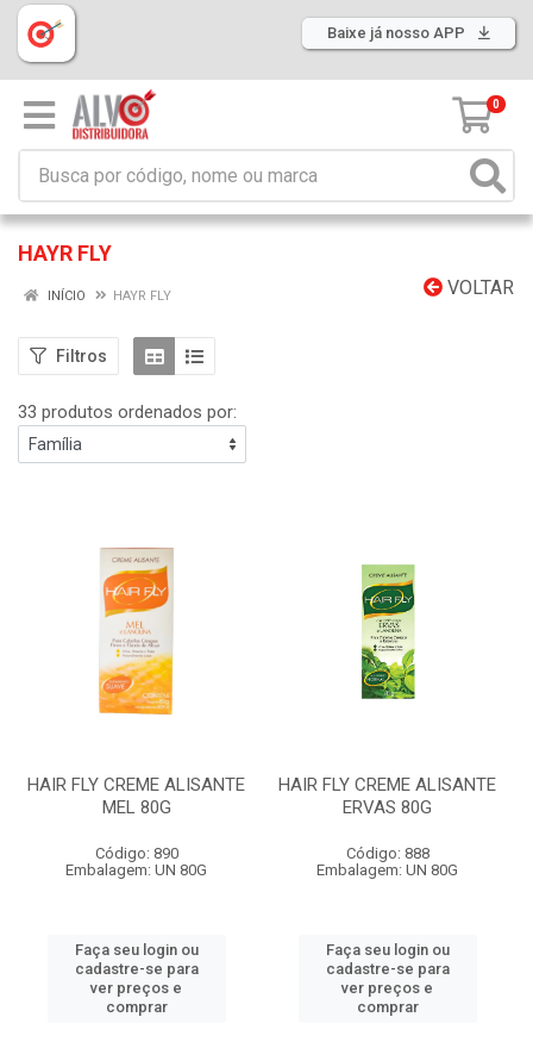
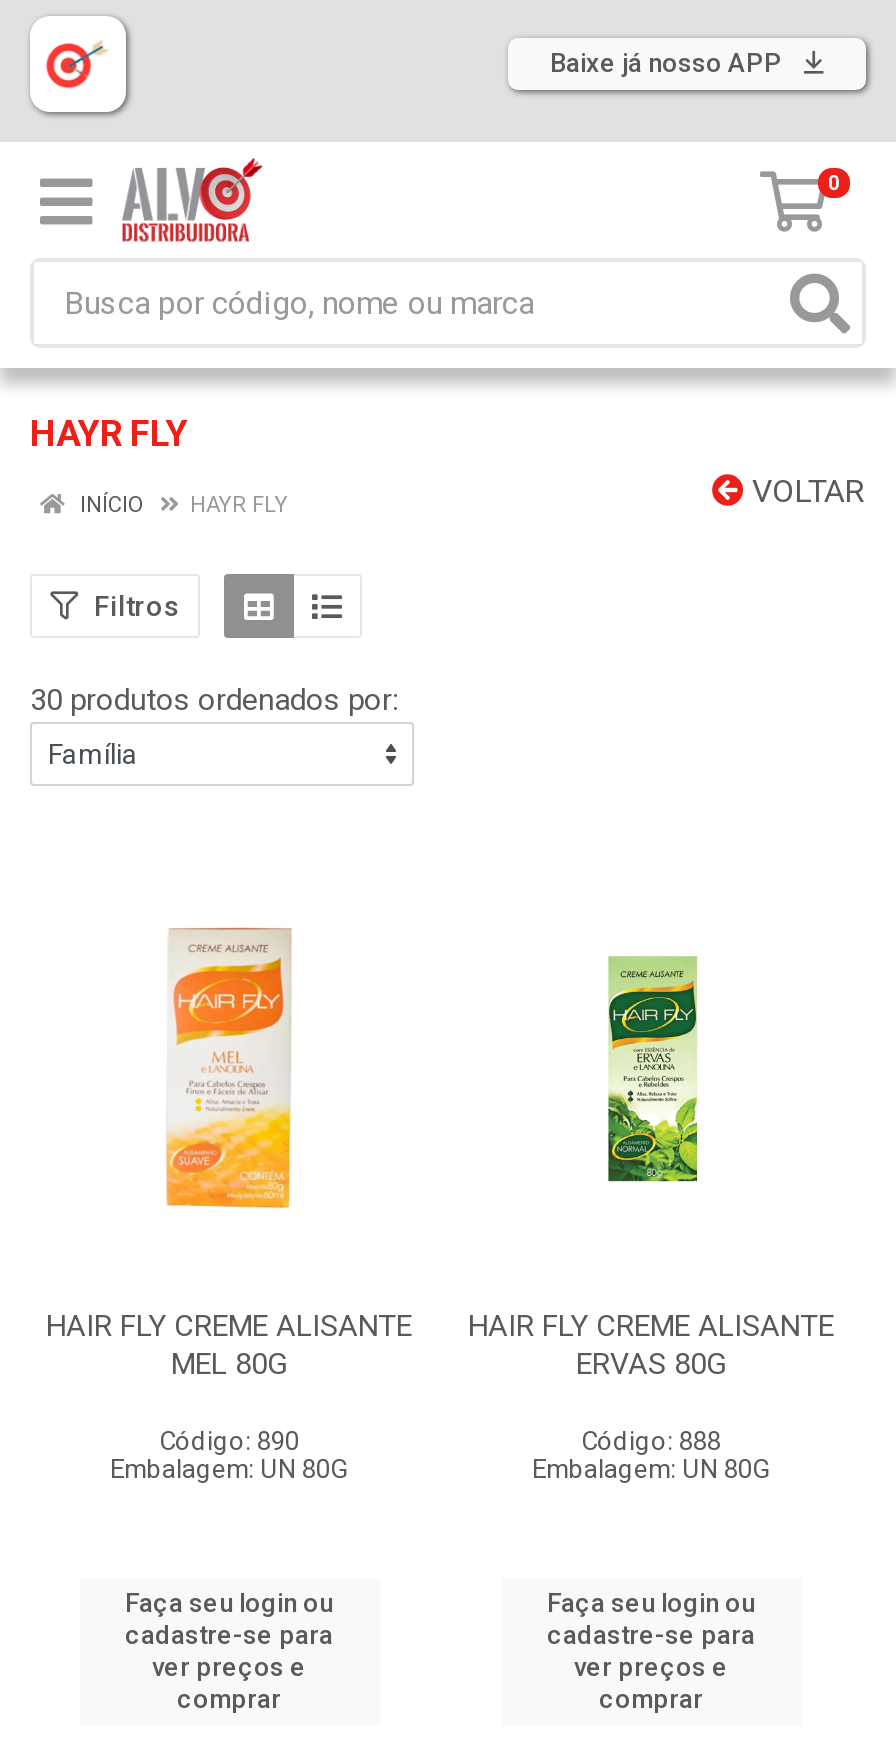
[18,401,237,423] 33 produtos ordenados por: -> [30,682,398,718] 30 produtos ordenados por:

